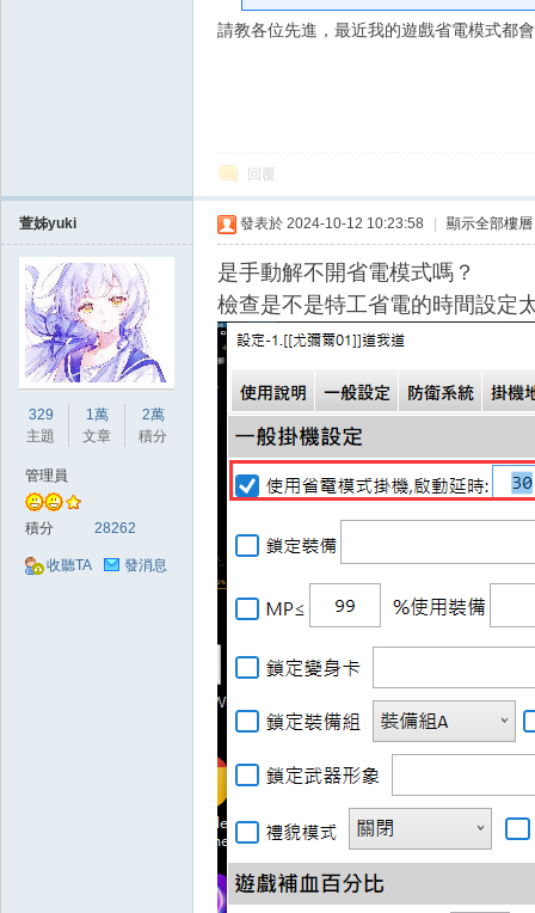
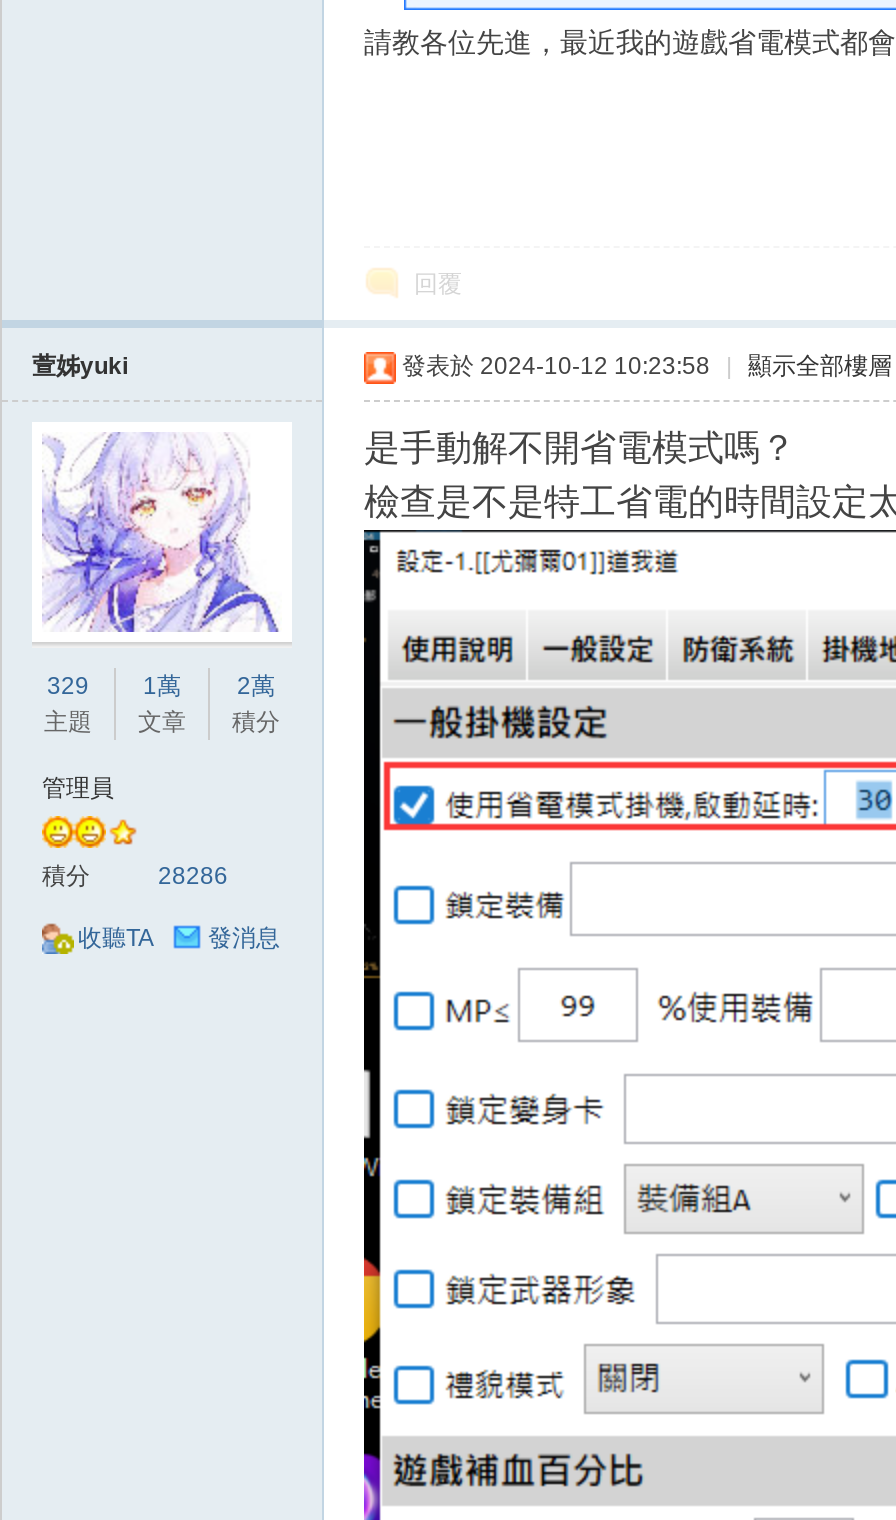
[94,520,136,537] 28262 -> [158,862,228,890] 28286

